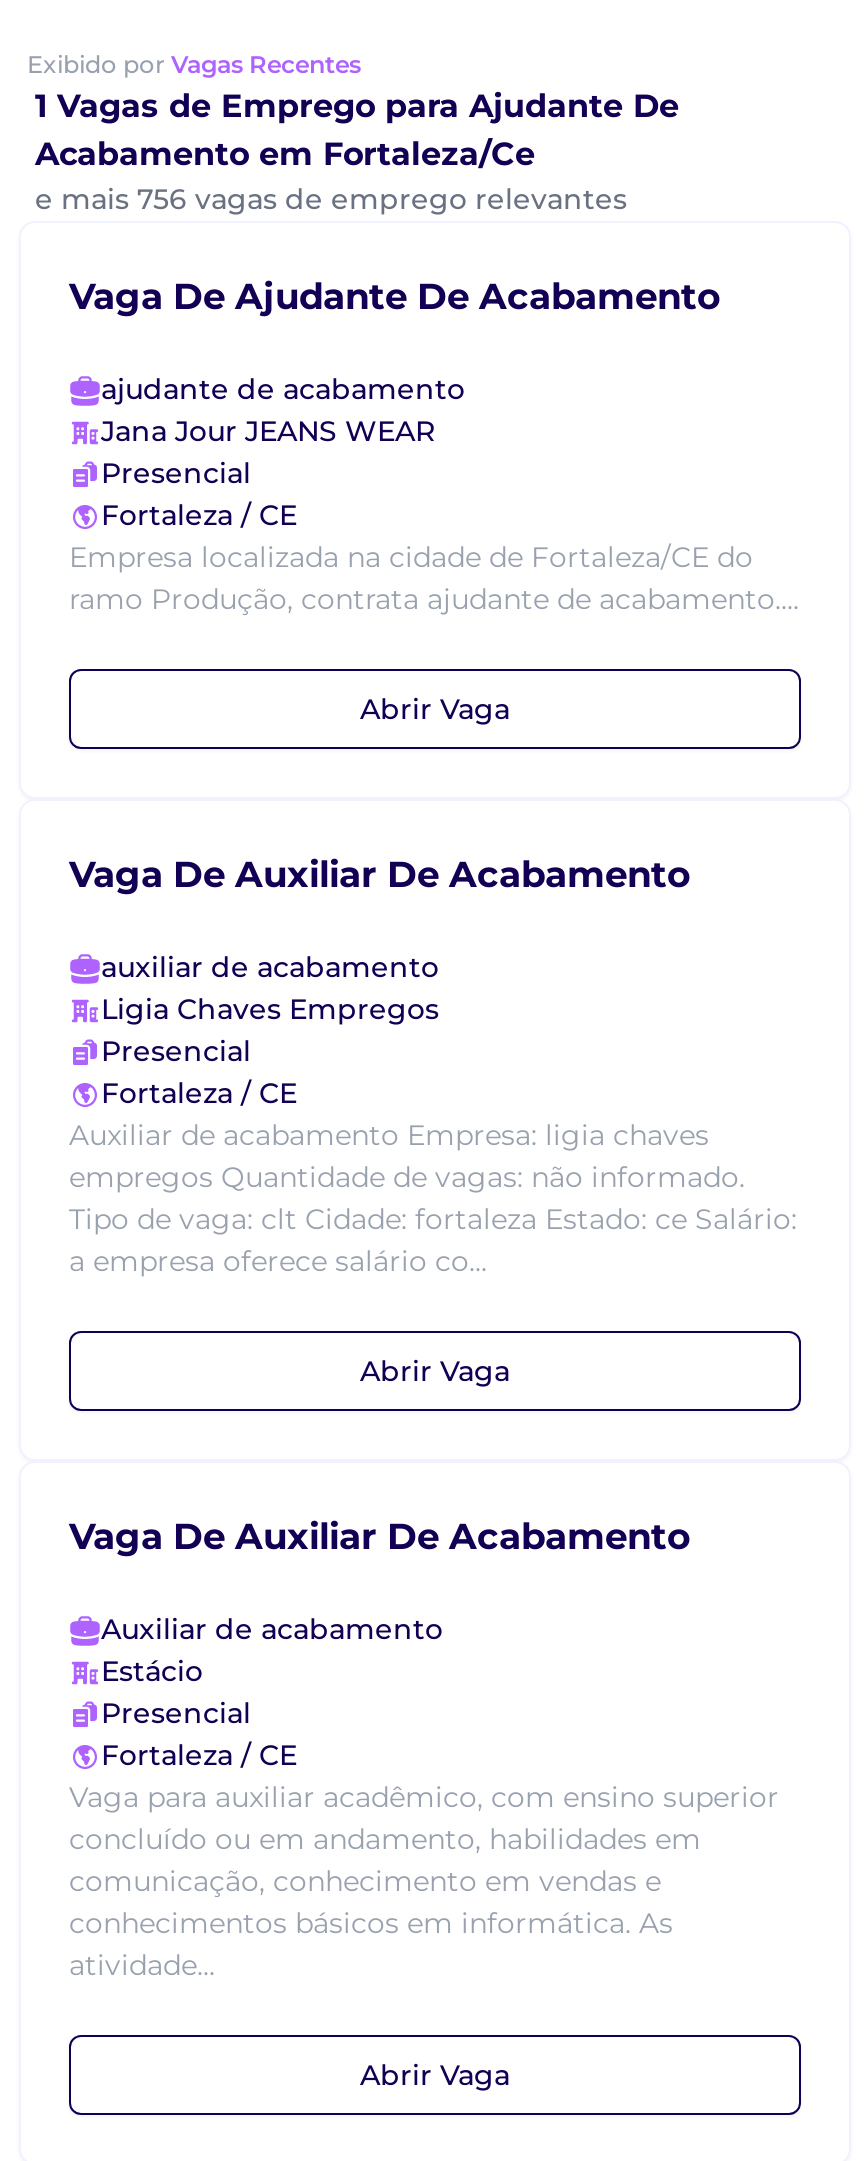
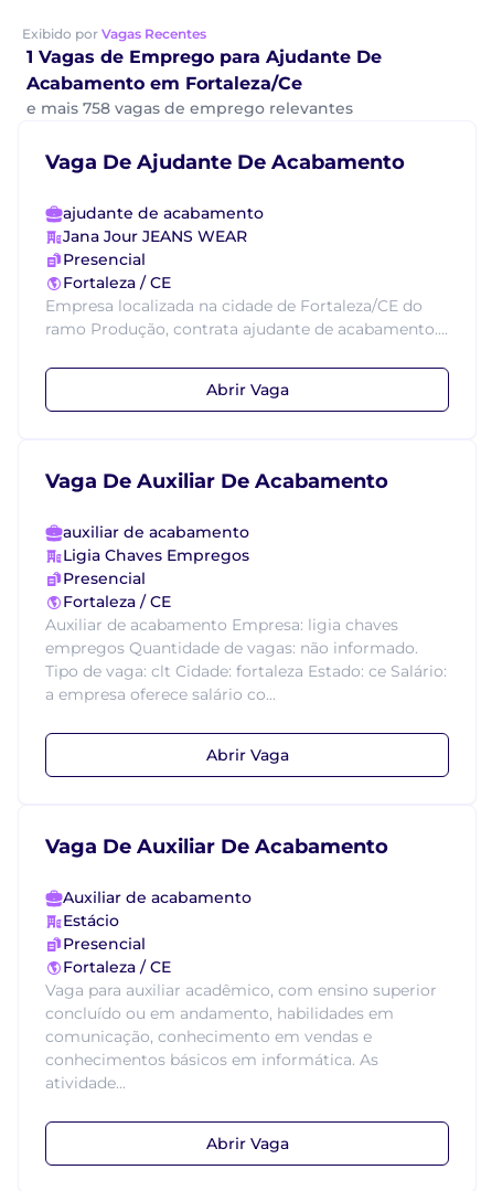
[35,181,627,217] e mais 756 vagas de emprego relevantes -> [26,98,353,118] e mais 758 vagas de emprego relevantes

